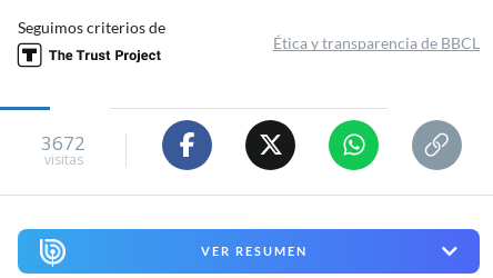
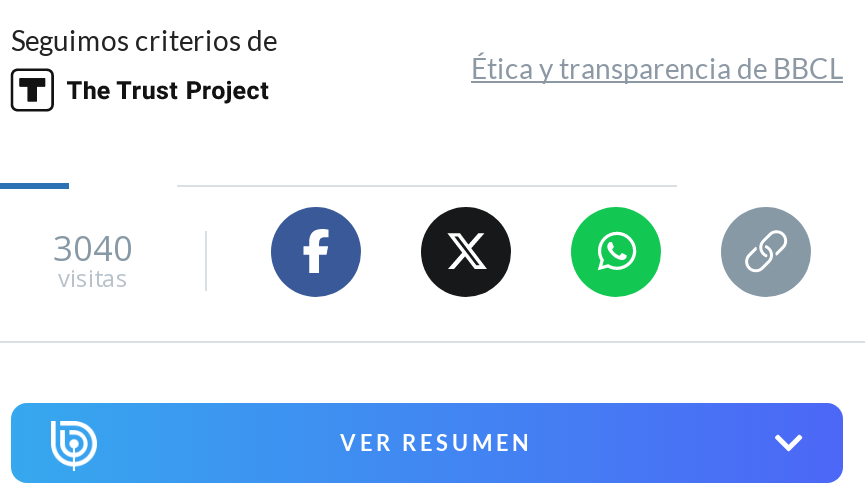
[41,130,85,156] 3672 -> [53,225,133,271] 3040

